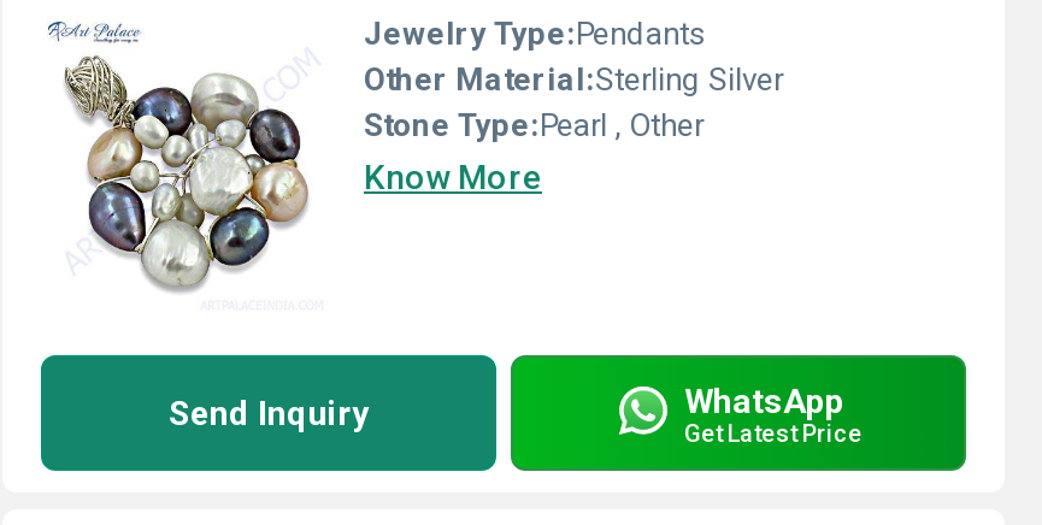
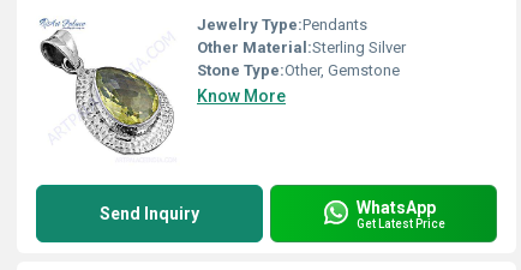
[51,45,704,295] [image] | Stone Type:Pearl , Other -> [40,29,400,156] [image] | Stone Type:Other, Gemstone

